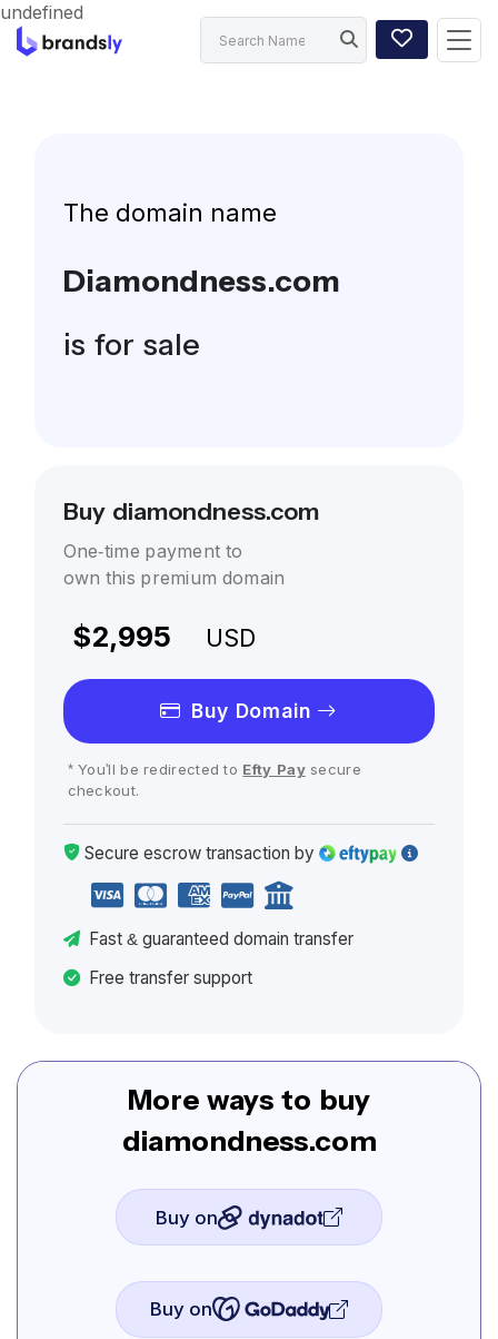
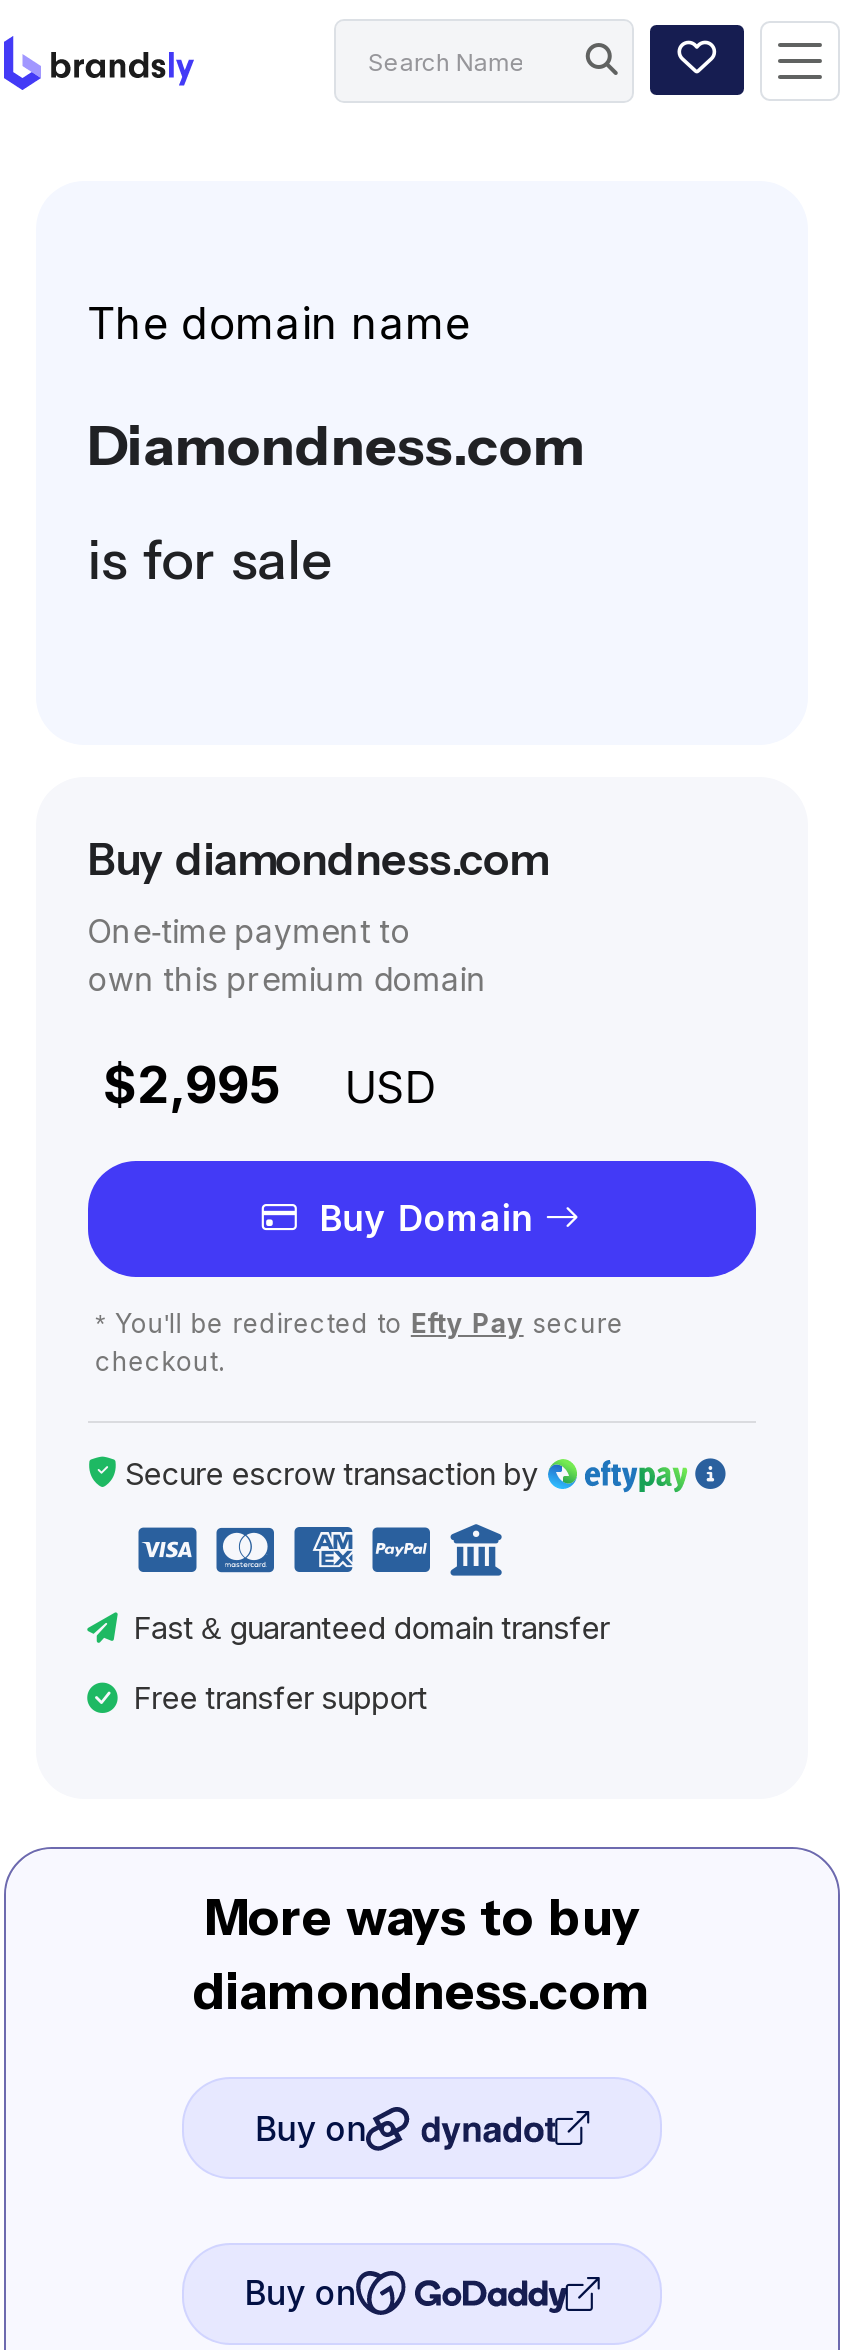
[0,3,83,22] undefined -> none

